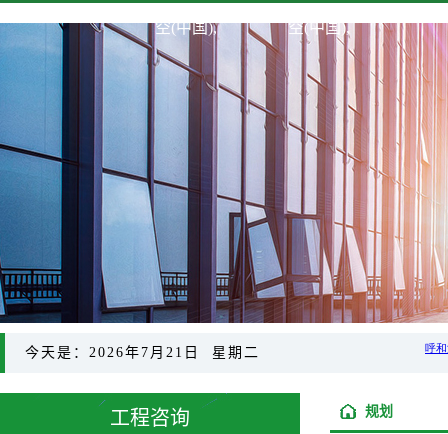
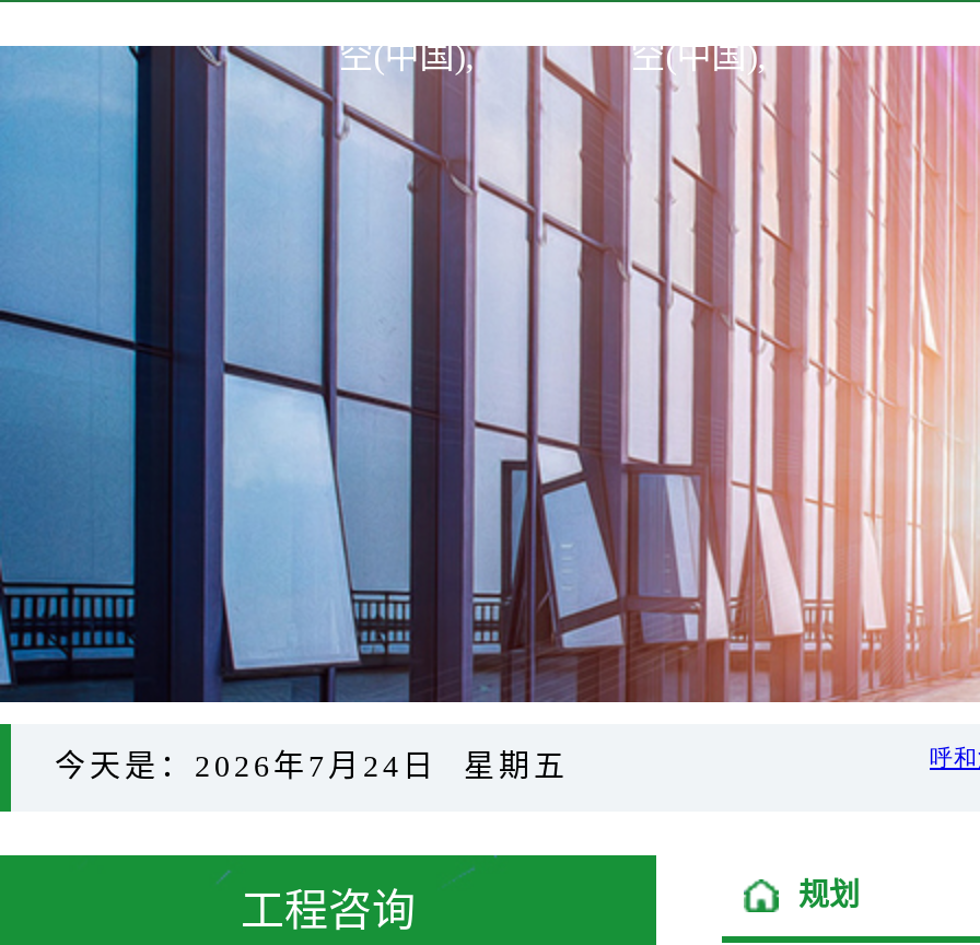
[25,345,260,360] 今天是：2026年7月21日 星期二 -> [55,750,569,783] 今天是：2026年7月24日 星期五

